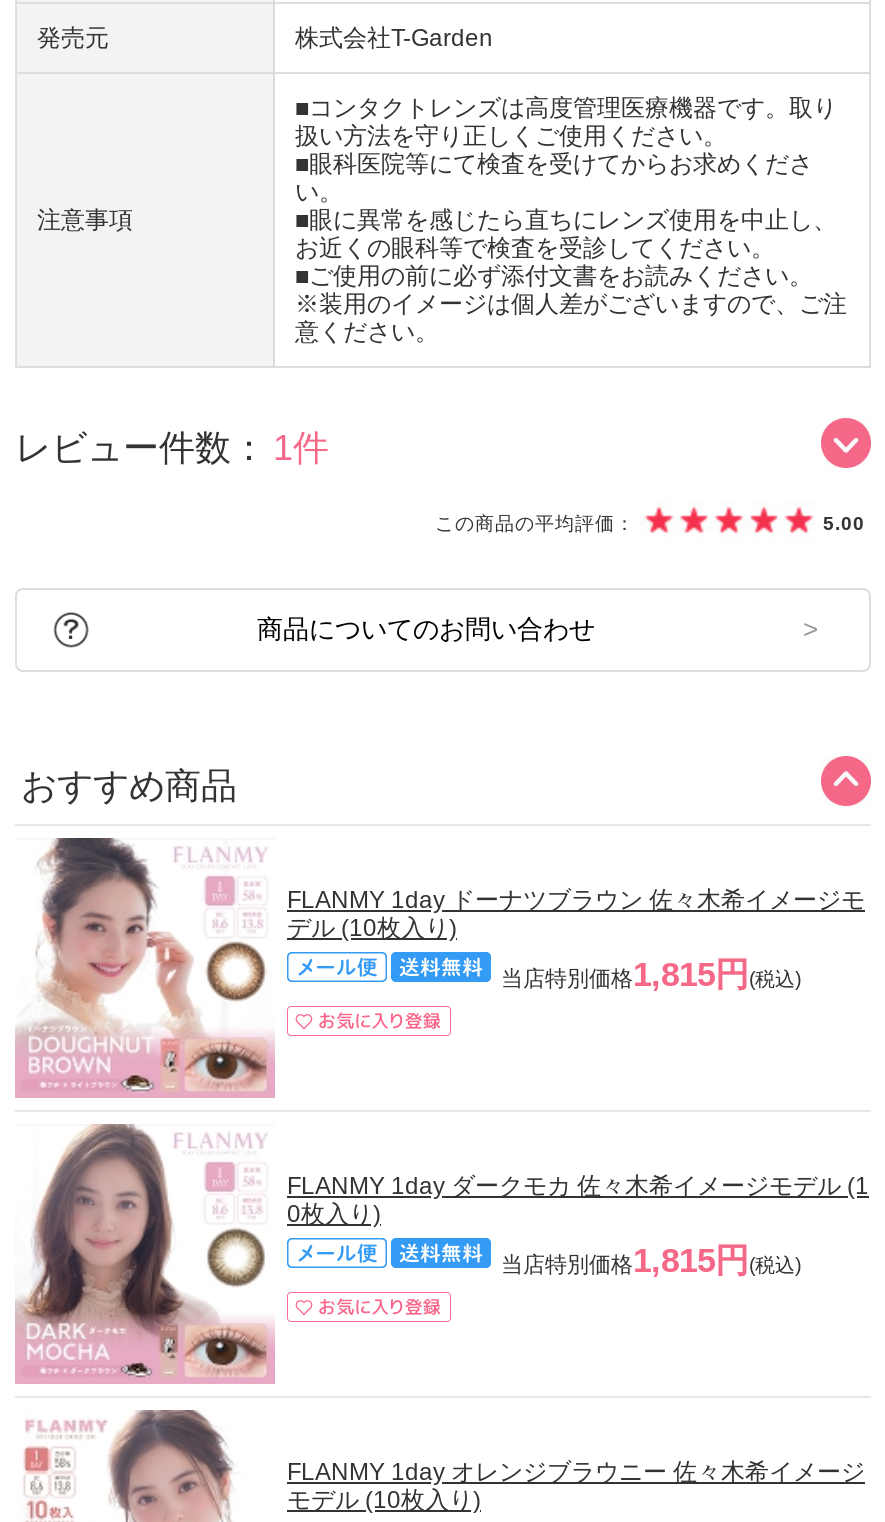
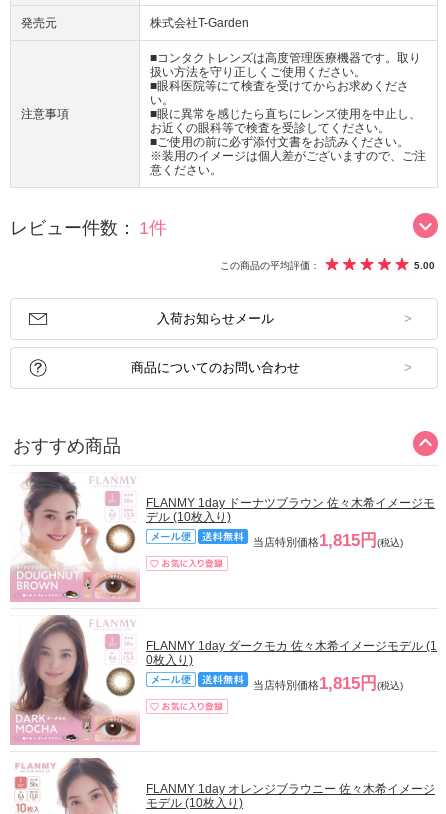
none -> [157,311,274,326] 入荷お知らせメール

